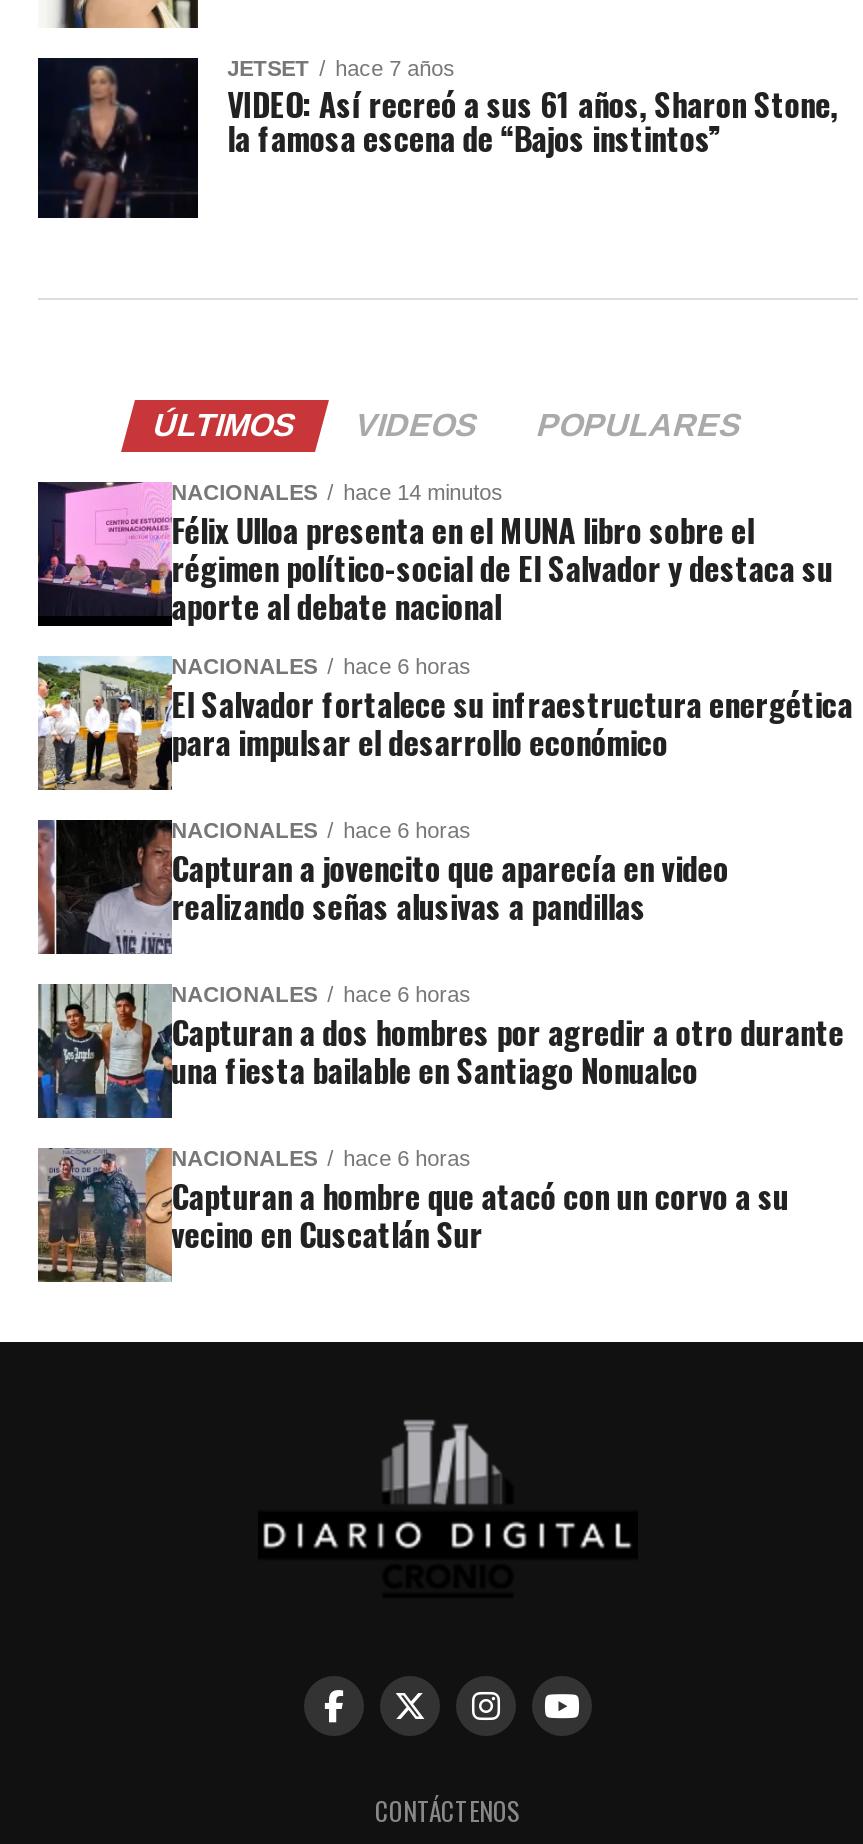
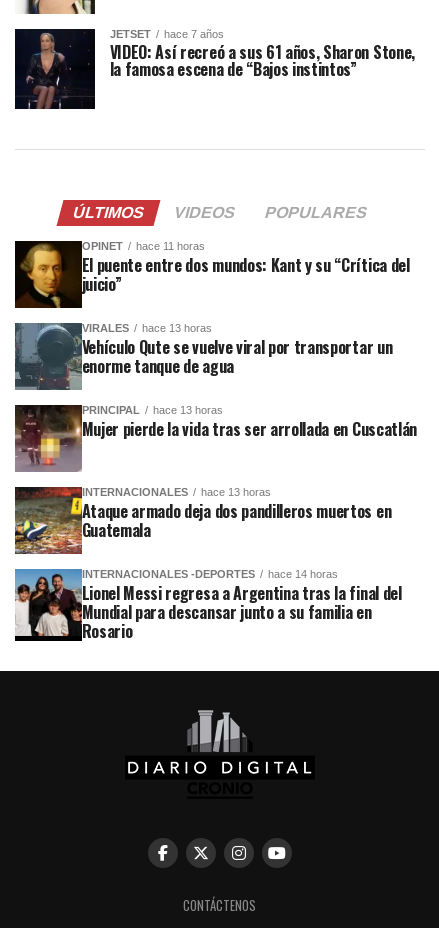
[36,480,833,630] [image] | NACIONALES | hace 14 minutos | Félix Ulloa presenta en el MUNA libro sobre el | régimen político-social de El Salvador y destaca su | aporte al debate nacional -> [15,240,410,313] [image] | OPINET | hace 11 horas | El puente entre dos mundos: Kant y su “Crítica del | juicio”
[36,646,853,792] [image] | NACIONALES | hace 6 horas | El Salvador fortalece su infraestructura energética | para impulsar el desarrollo económico -> [14,322,392,395] [image] | VIRALES | hace 13 horas | Vehículo Qute se vuelve viral por transportar un | enorme tanque de agua
[38,810,728,956] [image] | NACIONALES | hace 6 horas | Capturan a jovencito que aparecía en video | realizando señas alusivas a pandillas -> [14,404,417,477] [image] | PRINCIPAL | hace 13 horas | Mujer pierde la vida tras ser arrollada en Cuscatlán
[36,974,844,1120] [image] | NACIONALES | hace 6 horas | Capturan a dos hombres por agredir a otro durante | una fiesta bailable en Santiago Nonualco -> [14,486,391,559] [image] | INTERNACIONALES | hace 13 horas | Ataque armado deja dos pandilleros muertos en | Guatemala
[36,1138,788,1284] [image] | NACIONALES | hace 6 horas | Capturan a hombre que atacó con un corvo a su | vecino en Cuscatlán Sur -> [14,568,402,643] [image] | INTERNACIONALES -DEPORTES | hace 14 horas | Lionel Messi regresa a Argentina tras la final del | Mundial para descansar junto a su familia en | Rosario

